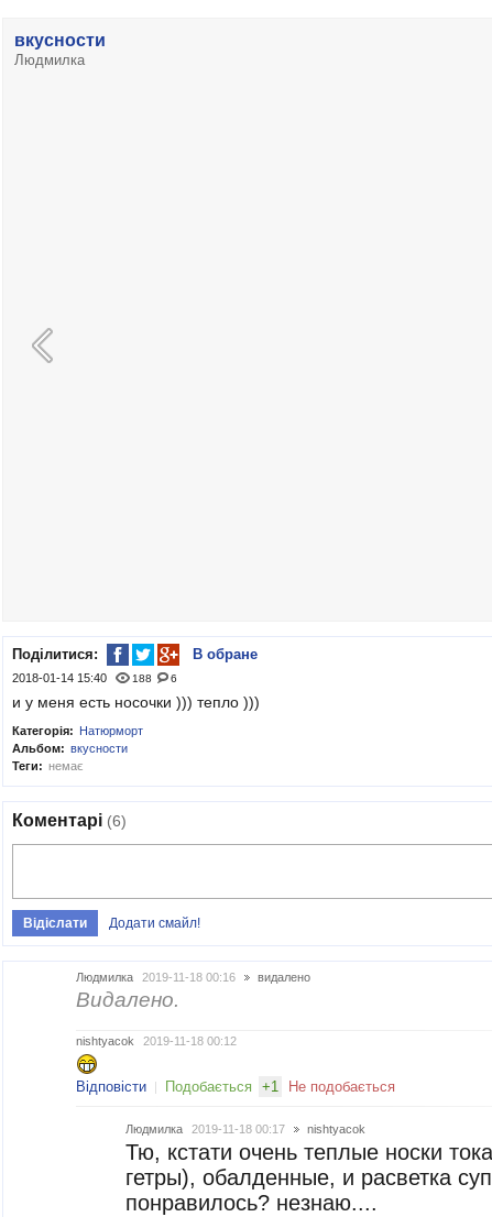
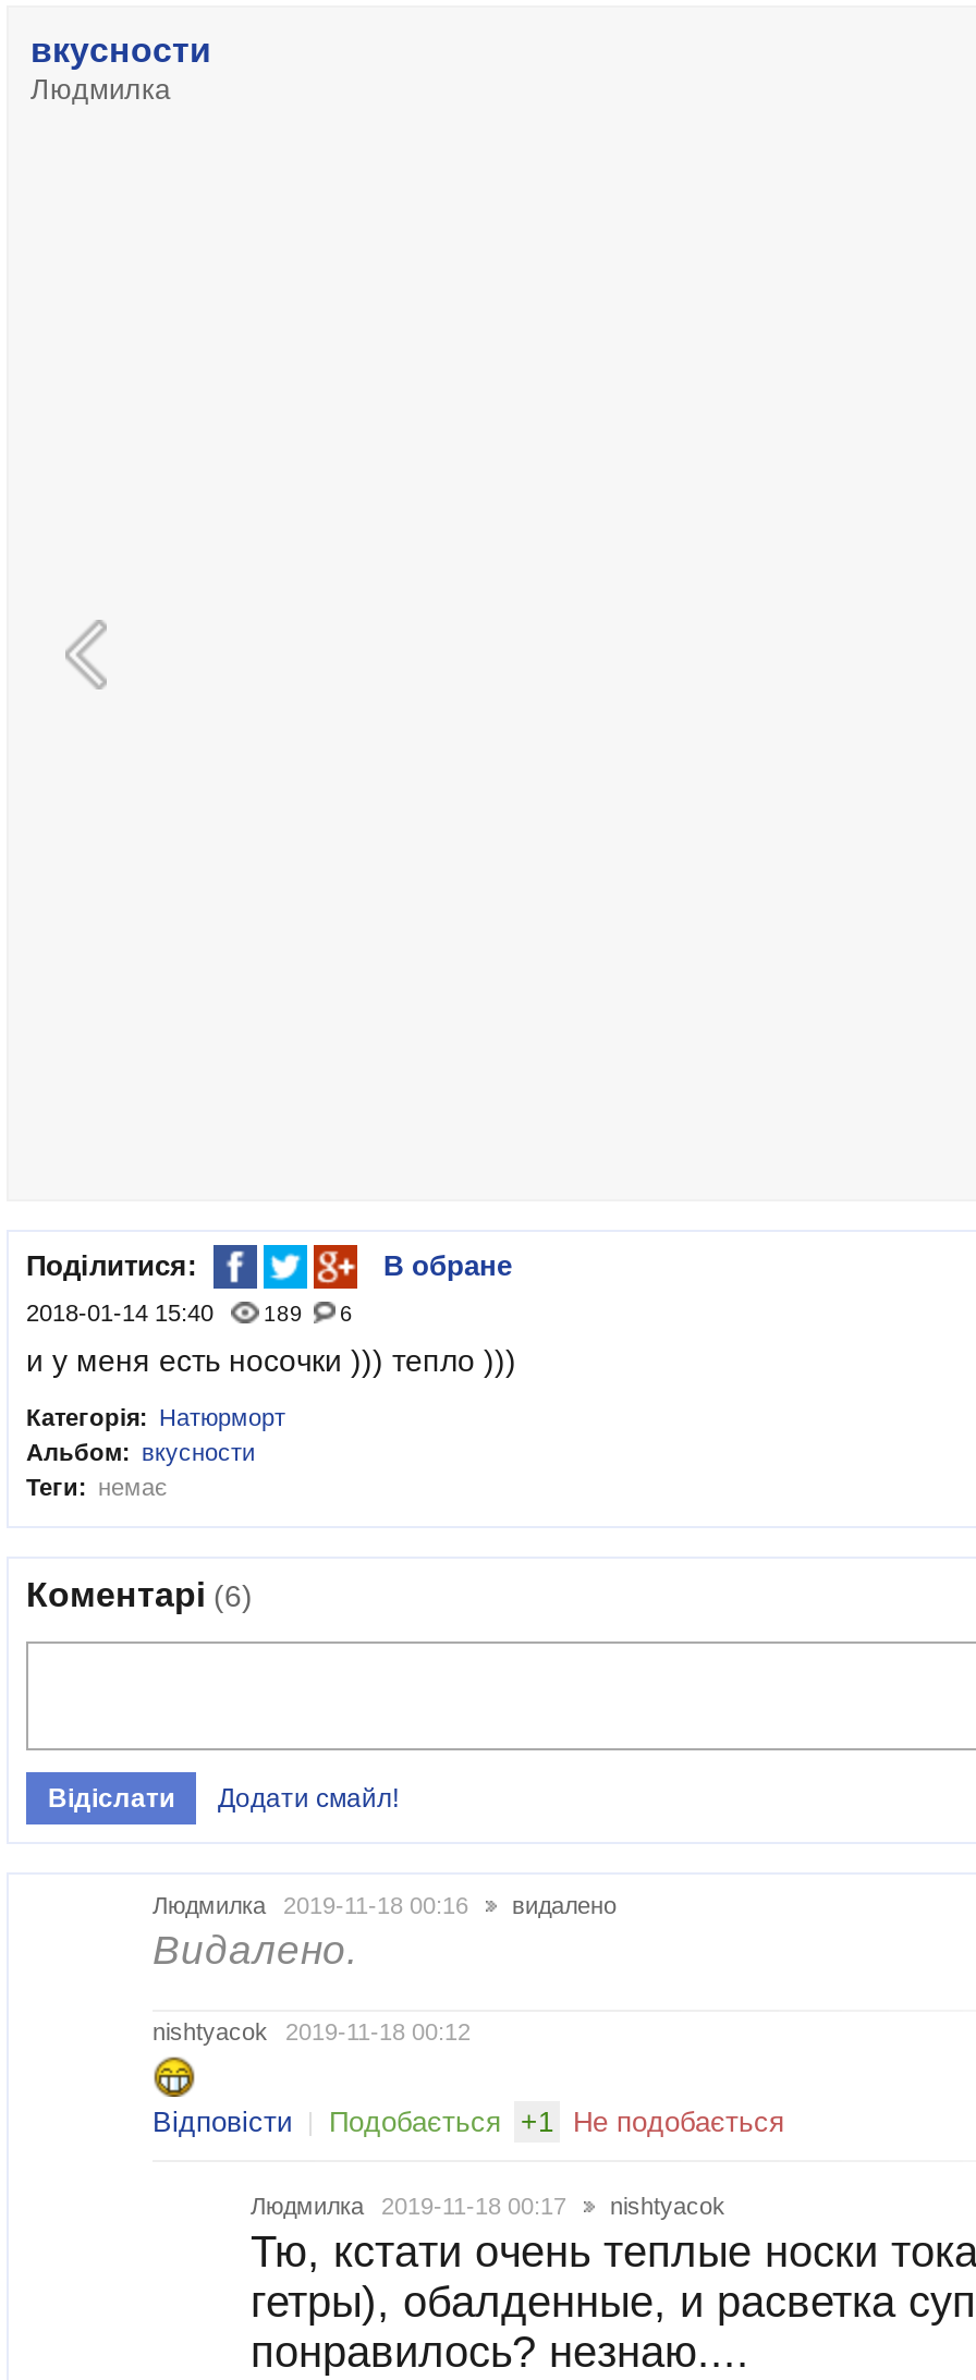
[132,672,177,684] 188 6 -> [264,1301,353,1325] 189 6

